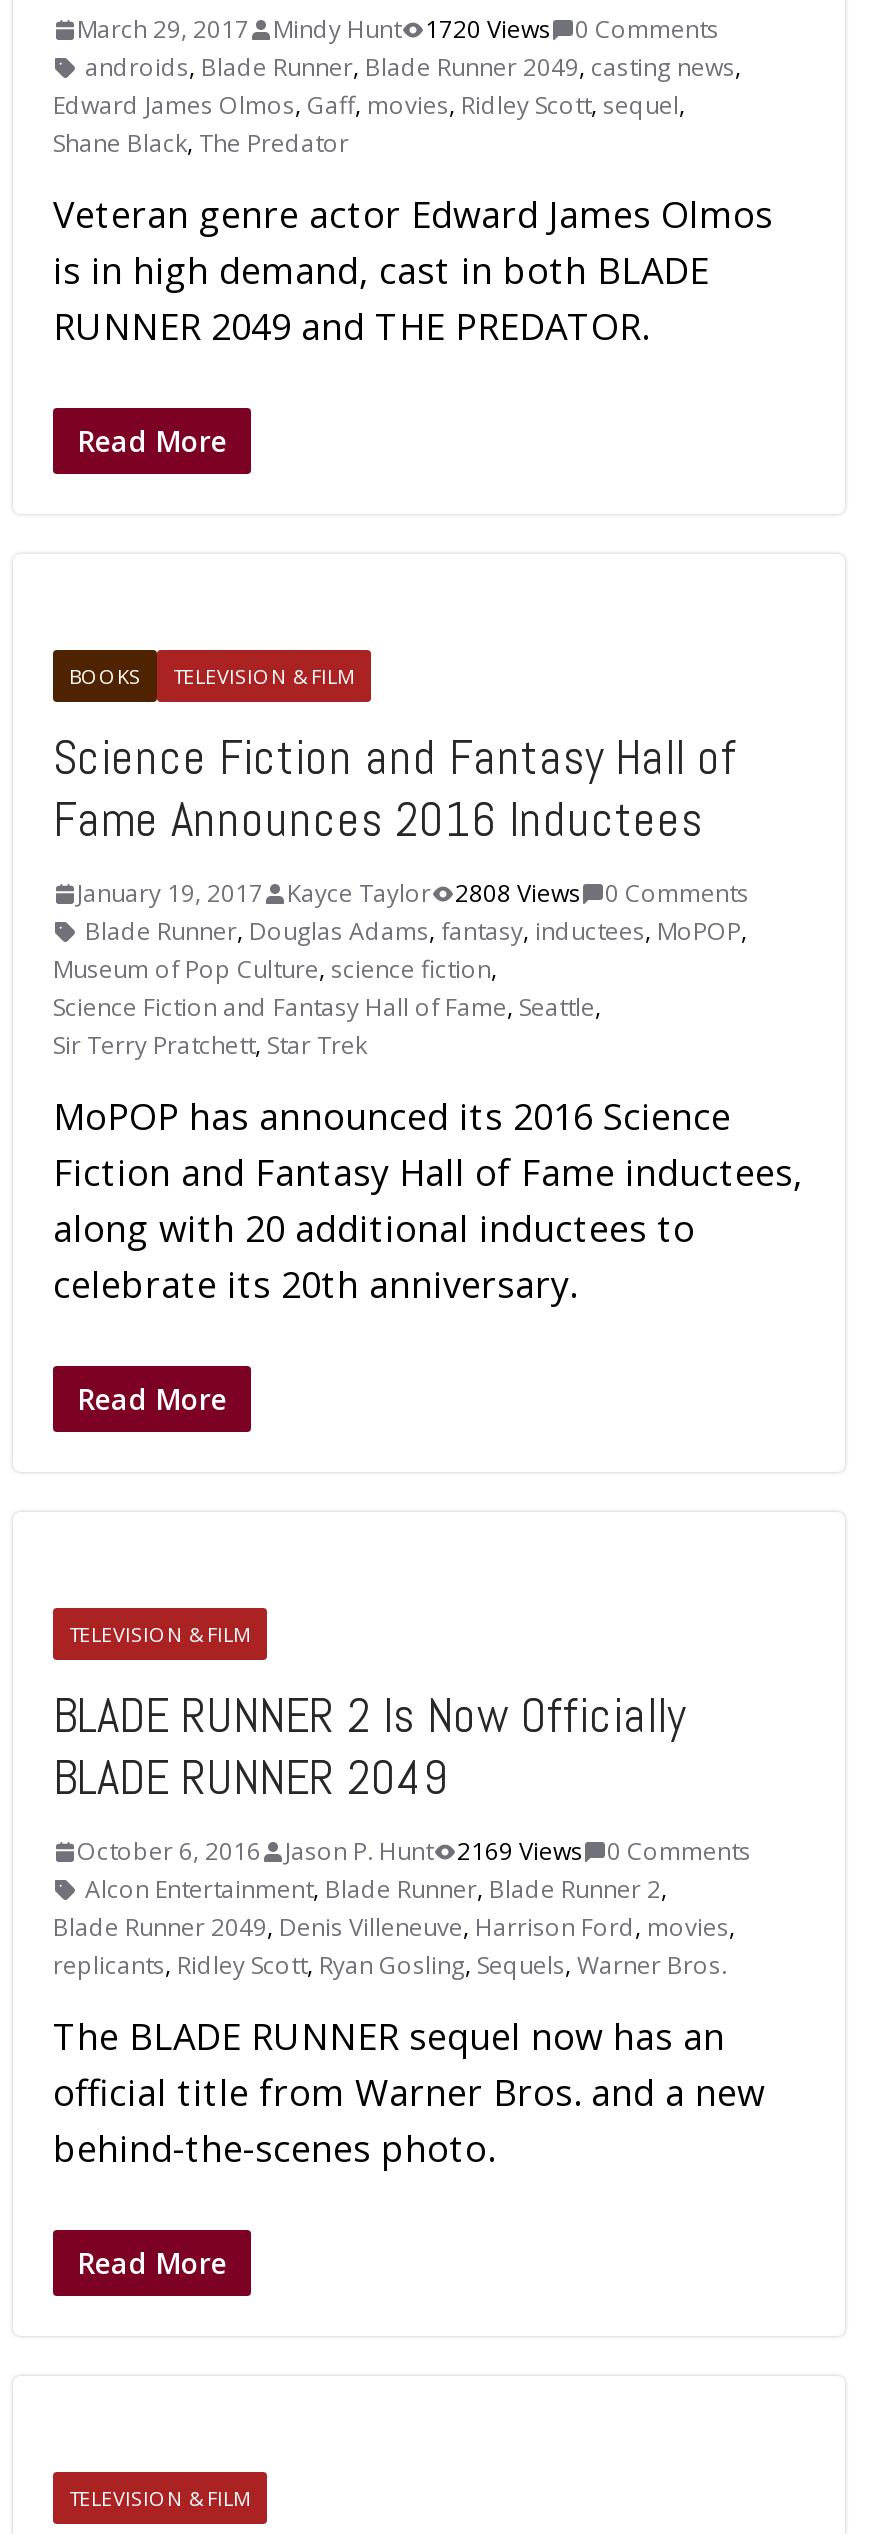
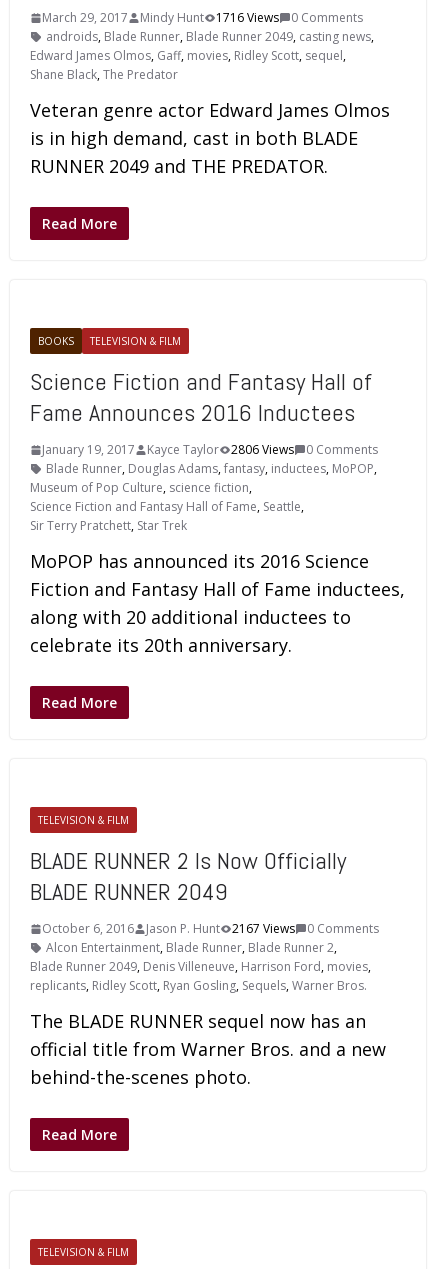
[77,12,719,46] March 29, 2017 Mindy Hunt 1720 Views 0 Comments -> [42,9,363,26] March 29, 2017 Mindy Hunt 1716 Views 0 Comments
[77,876,749,910] January 19, 2017 Kayce Taylor 2808 Views 0 Comments -> [42,441,378,458] January 19, 2017 Kayce Taylor 2806 Views 0 Comments
[77,1834,751,1868] October 6, 2016 Jason P. Hunt 2169 Views 0 Comments -> [42,920,379,937] October 6, 2016 Jason P. Hunt 2167 Views 0 Comments

